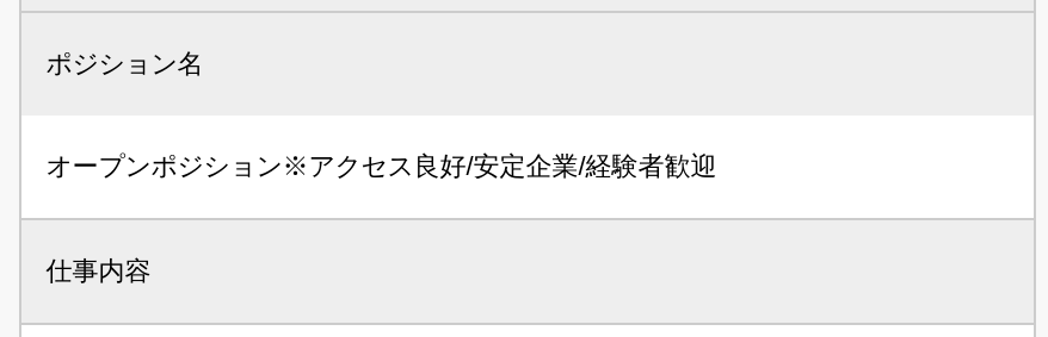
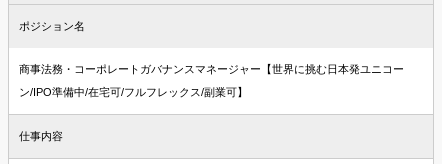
[46,151,717,180] オープンポジション※アクセス良好/安定企業/経験者歓迎 -> [19,63,404,98] 商事法務・コーポレートガバナンスマネージャー【世界に挑む日本発ユニコー | ン/IPO準備中/在宅可/フルフレックス/副業可】

